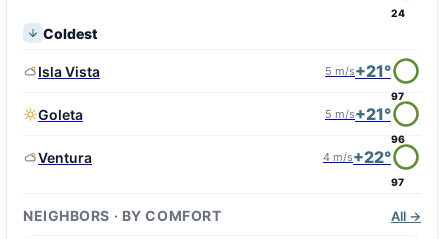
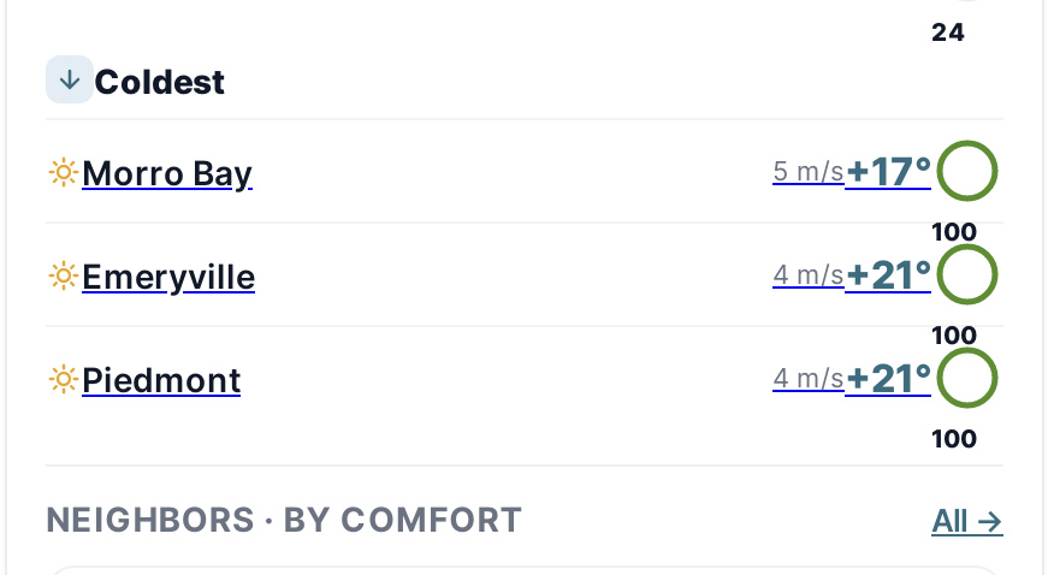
[38,61,405,188] Isla Vista | 5 m/s+21° | 97 | Goleta | 5 m/s+21° | 96 | Ventura | 4 m/s+22° | 97 -> [82,147,977,452] Morro Bay | 5 m/s+17° | 100 | Emeryville | 4 m/s+21° | 100 | Piedmont | 4 m/s+21° | 100

